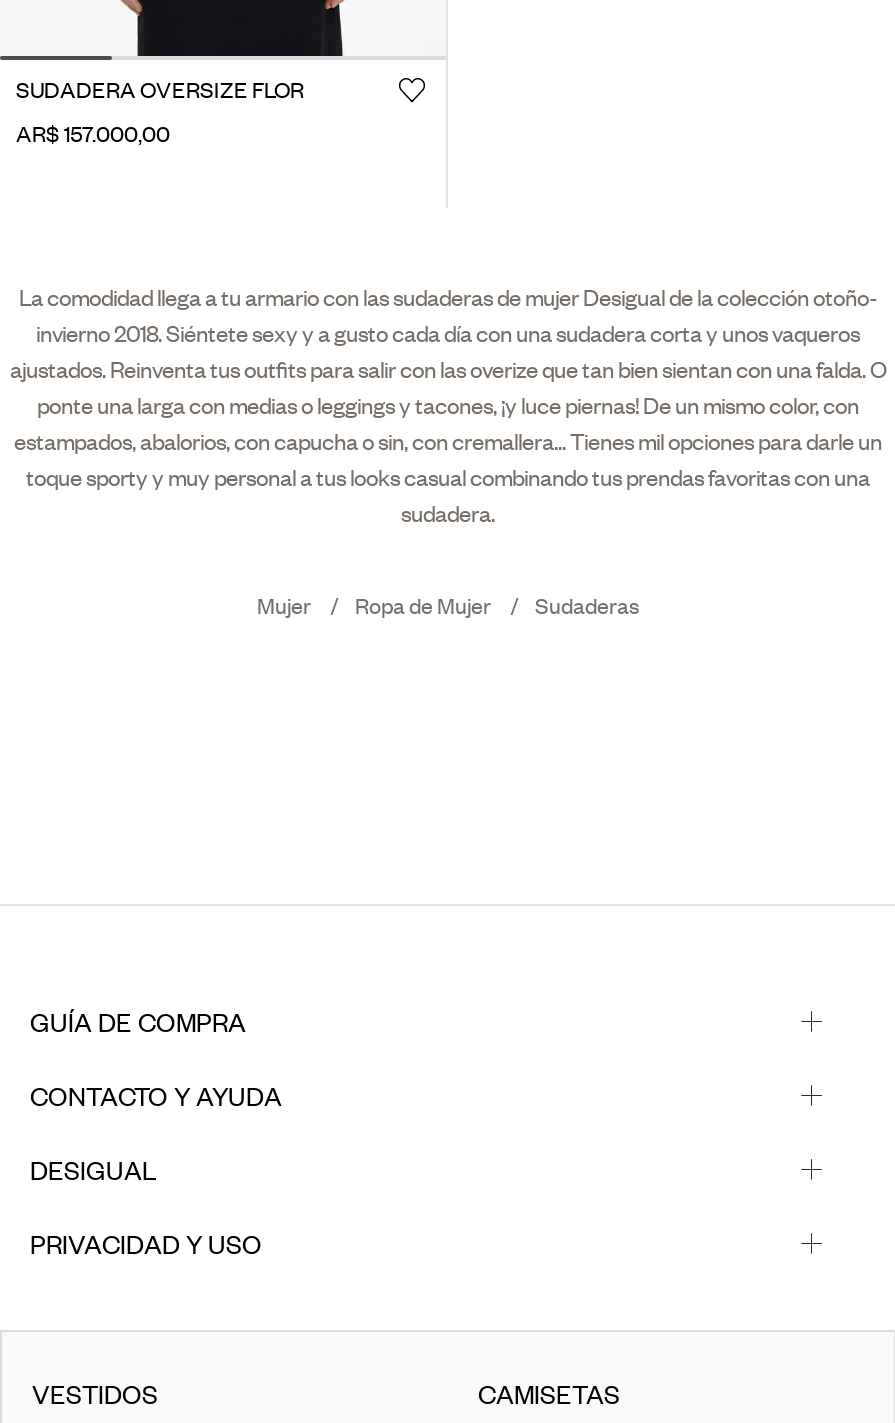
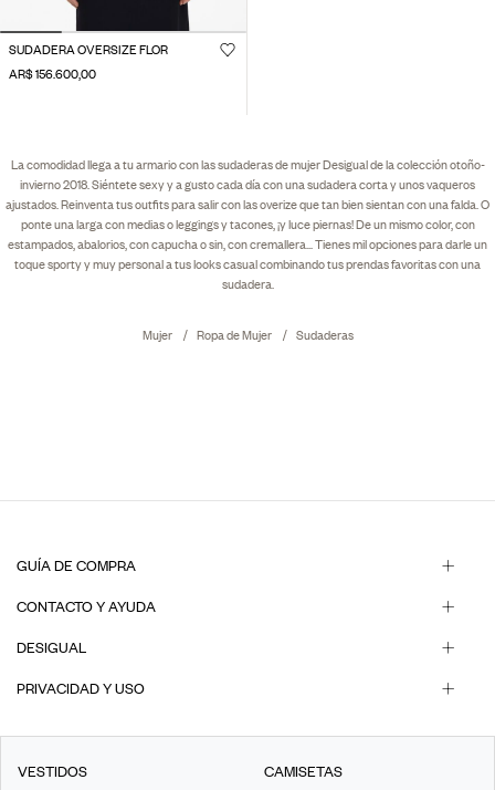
[16,117,170,149] AR$ 157.000,00 -> [9,65,96,82] AR$ 156.600,00

